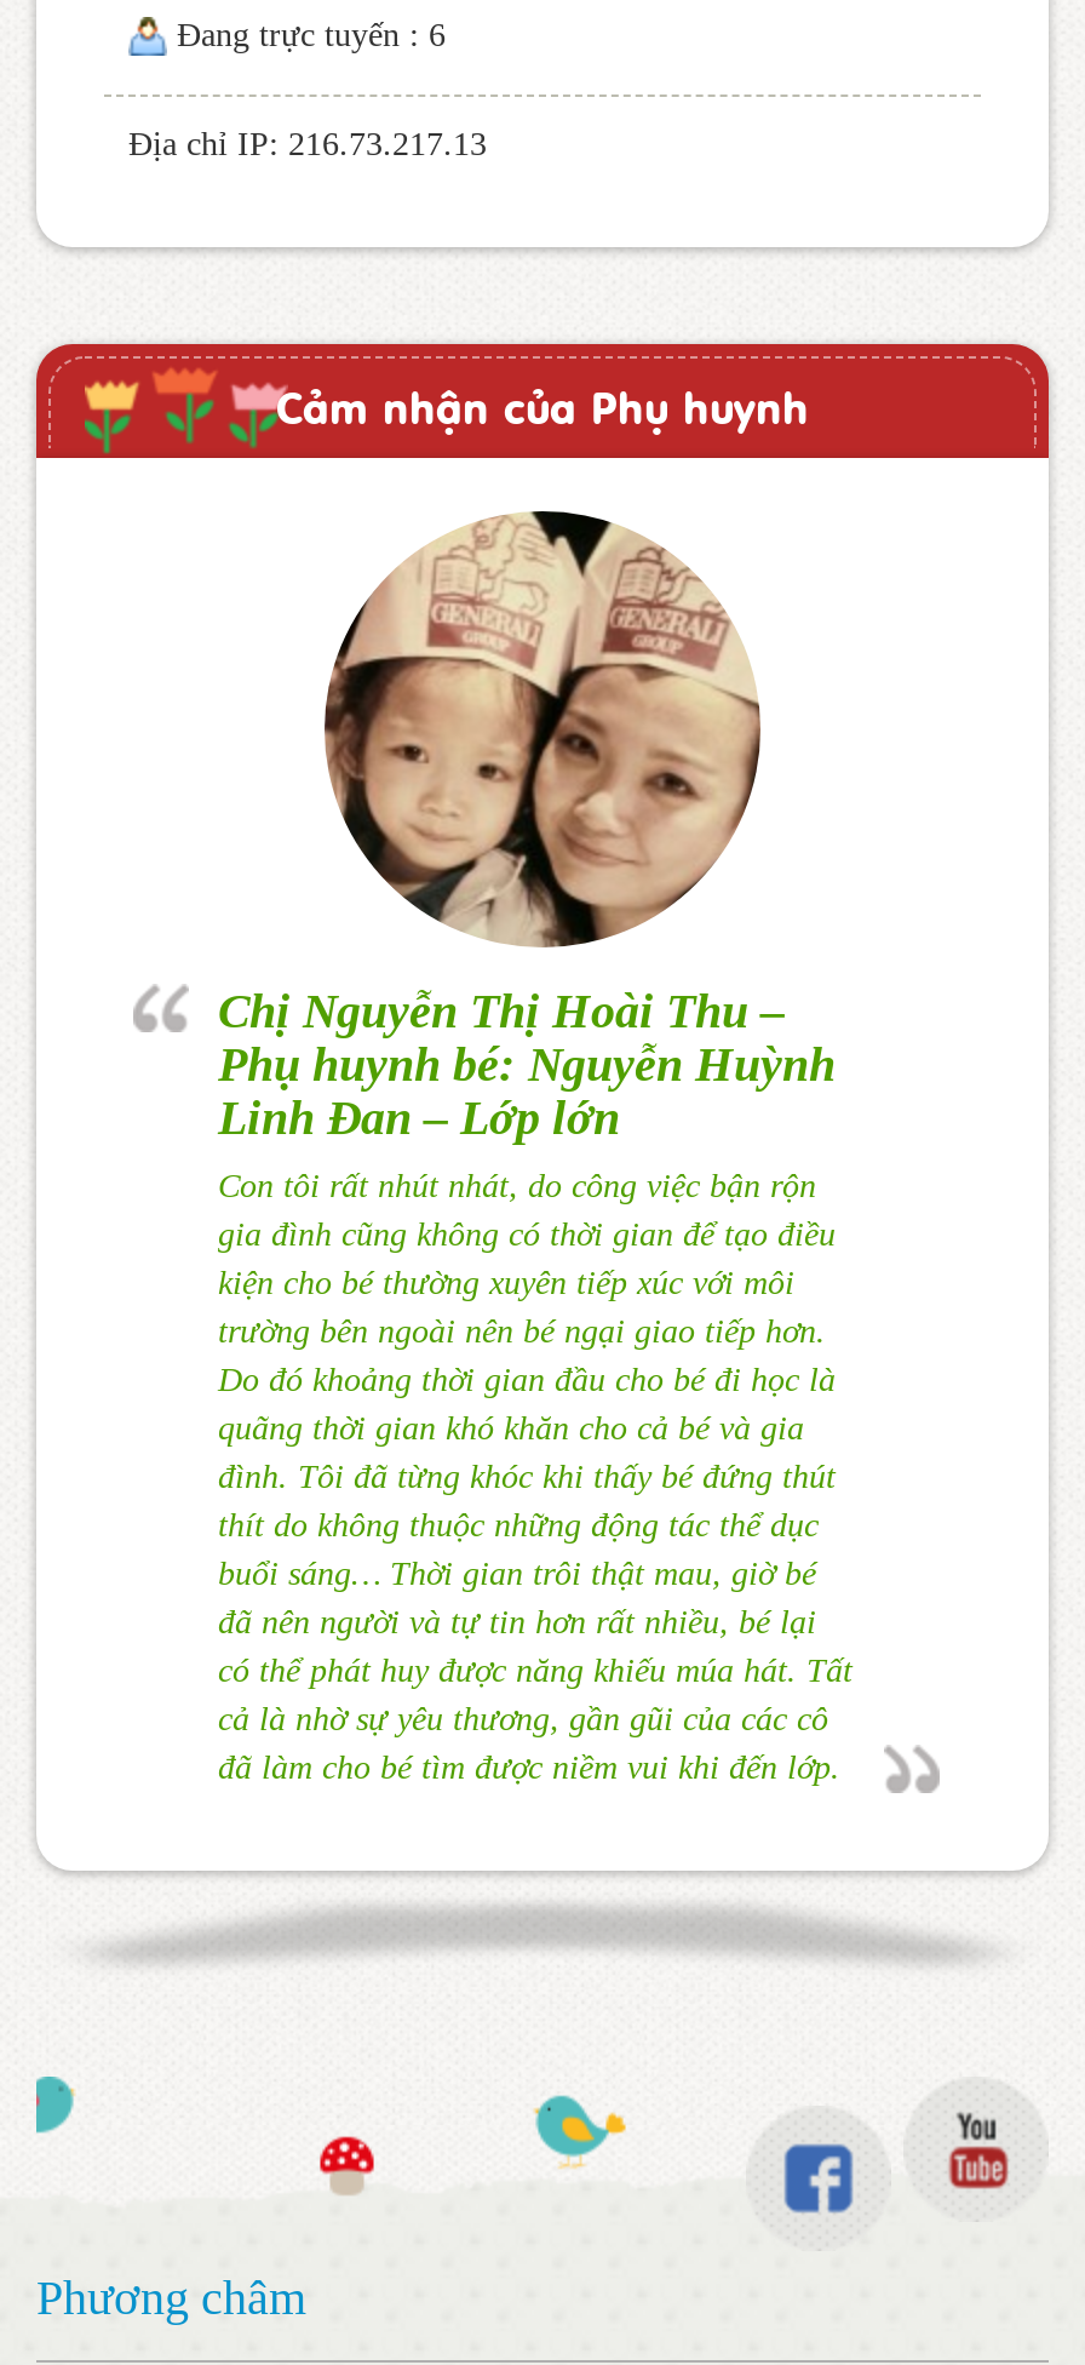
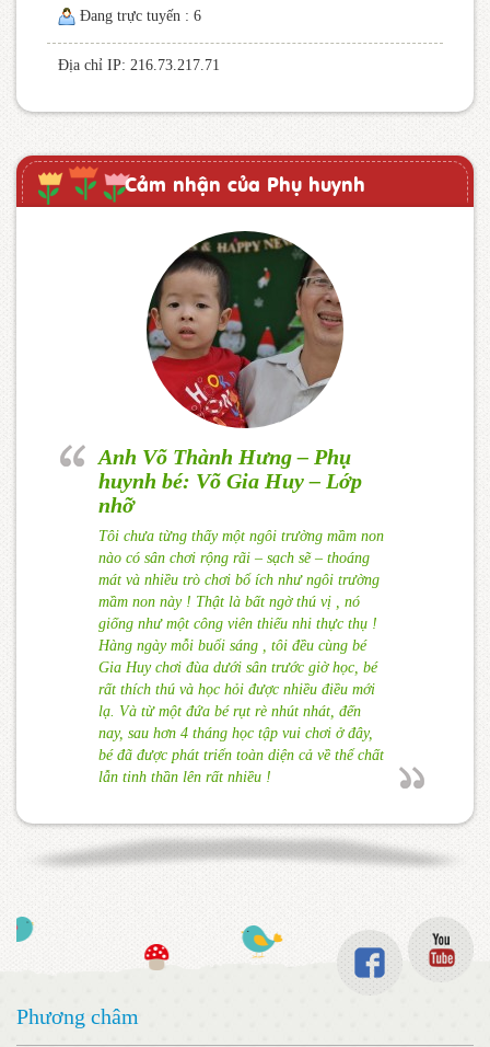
[128,125,487,162] Địa chỉ IP: 216.73.217.13 -> [58,57,220,73] Địa chỉ IP: 216.73.217.71
[218,511,836,1143] [image] | Chị Nguyễn Thị Hoài Thu – | Phụ huynh bé: Nguyễn Huỳnh | Linh Đan – Lớp lớn -> [98,231,362,517] [image] | Anh Võ Thành Hưng – Phụ | huynh bé: Võ Gia Huy – Lớp | nhỡ
[218,1167,852,1785] Con tôi rất nhút nhát, do công việc bận rộn | gia đình cũng không có thời gian để tạo điều | kiện cho bé thường xuyên tiếp xúc với môi | trường bên ngoài nên bé ngại giao tiếp hơn. | Do đó khoảng thời gian đầu cho bé đi học là | quãng thời gian khó khăn cho cả bé và gia | đình. Tôi đã từng khóc khi thấy bé đứng thút | thít do không thuộc những động tác thể dục | buổi sáng… Thời gian trôi thật mau, giờ bé | đã nên người và tự tin hơn rất nhiều, bé lại | có thể phát huy được năng khiếu múa hát. Tất | cả là nhờ sự yêu thương, gần gũi của các cô | đã làm cho bé tìm được niềm vui khi đến lớp. -> [98,528,384,785] Tôi chưa từng thấy một ngôi trường mầm non | nào có sân chơi rộng rãi – sạch sẽ – thoáng | mát và nhiều trò chơi bổ ích như ngôi trường | mầm non này ! Thật là bất ngờ thú vị , nó | giống như một công viên thiếu nhi thực thụ ! | Hàng ngày mỗi buổi sáng , tôi đều cùng bé | Gia Huy chơi đùa dưới sân trước giờ học, bé | rất thích thú và học hỏi được nhiều điều mới | lạ. Và từ một đứa bé rụt rè nhút nhát, đến | nay, sau hơn 4 tháng học tập vui chơi ở đây, | bé đã được phát triển toàn diện cả về thể chất | lẫn tinh thần lên rất nhiều !

